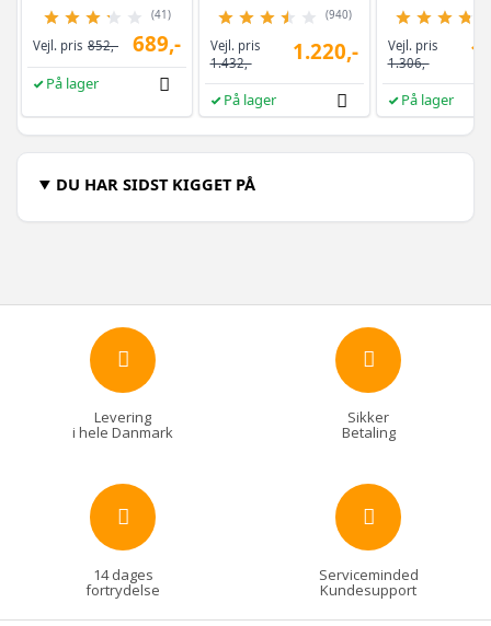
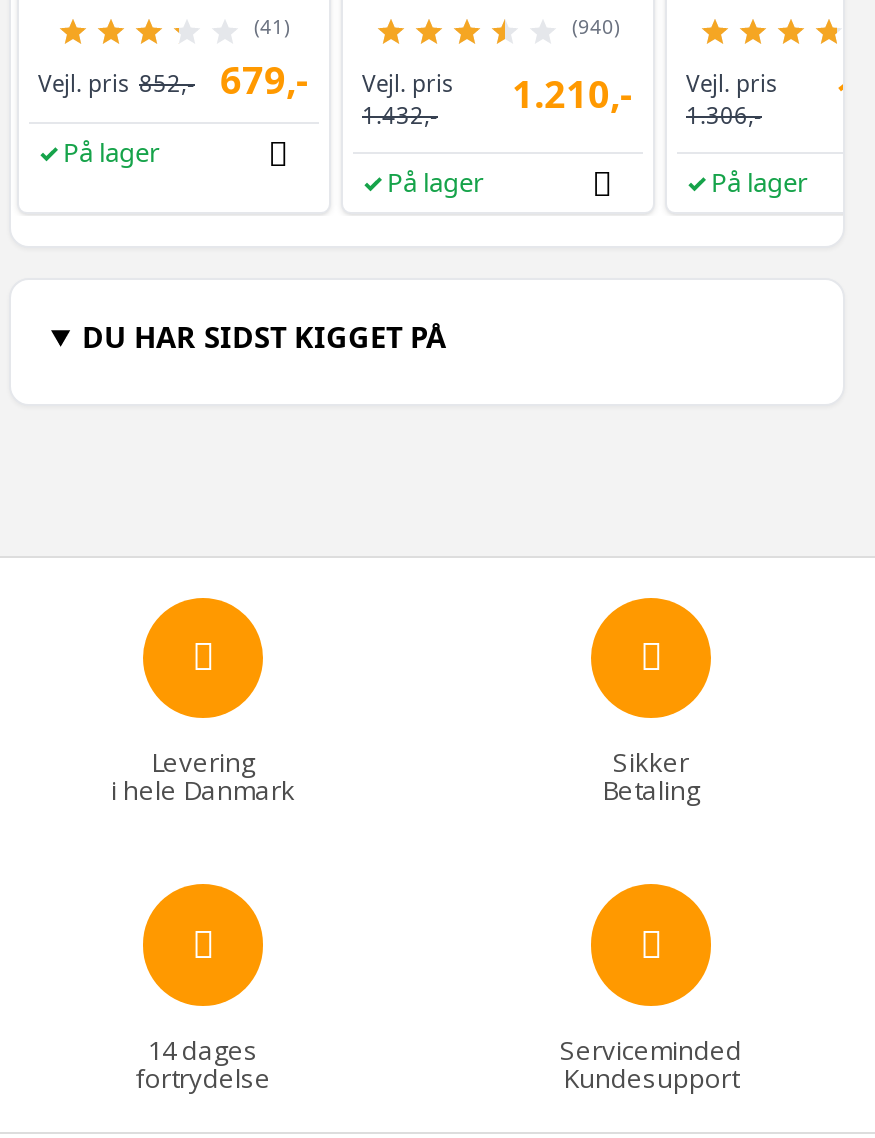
[132,29,180,56] 689,- -> [220,53,308,103] 679,-
[292,37,358,65] 1.220,- -> [512,68,632,118] 1.210,-

